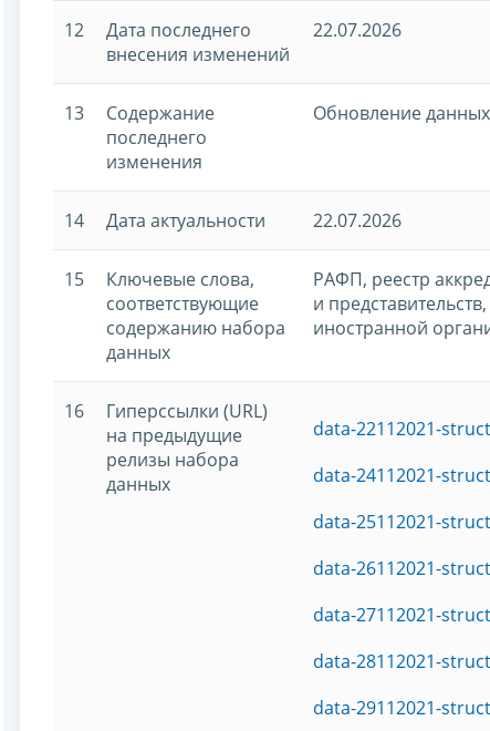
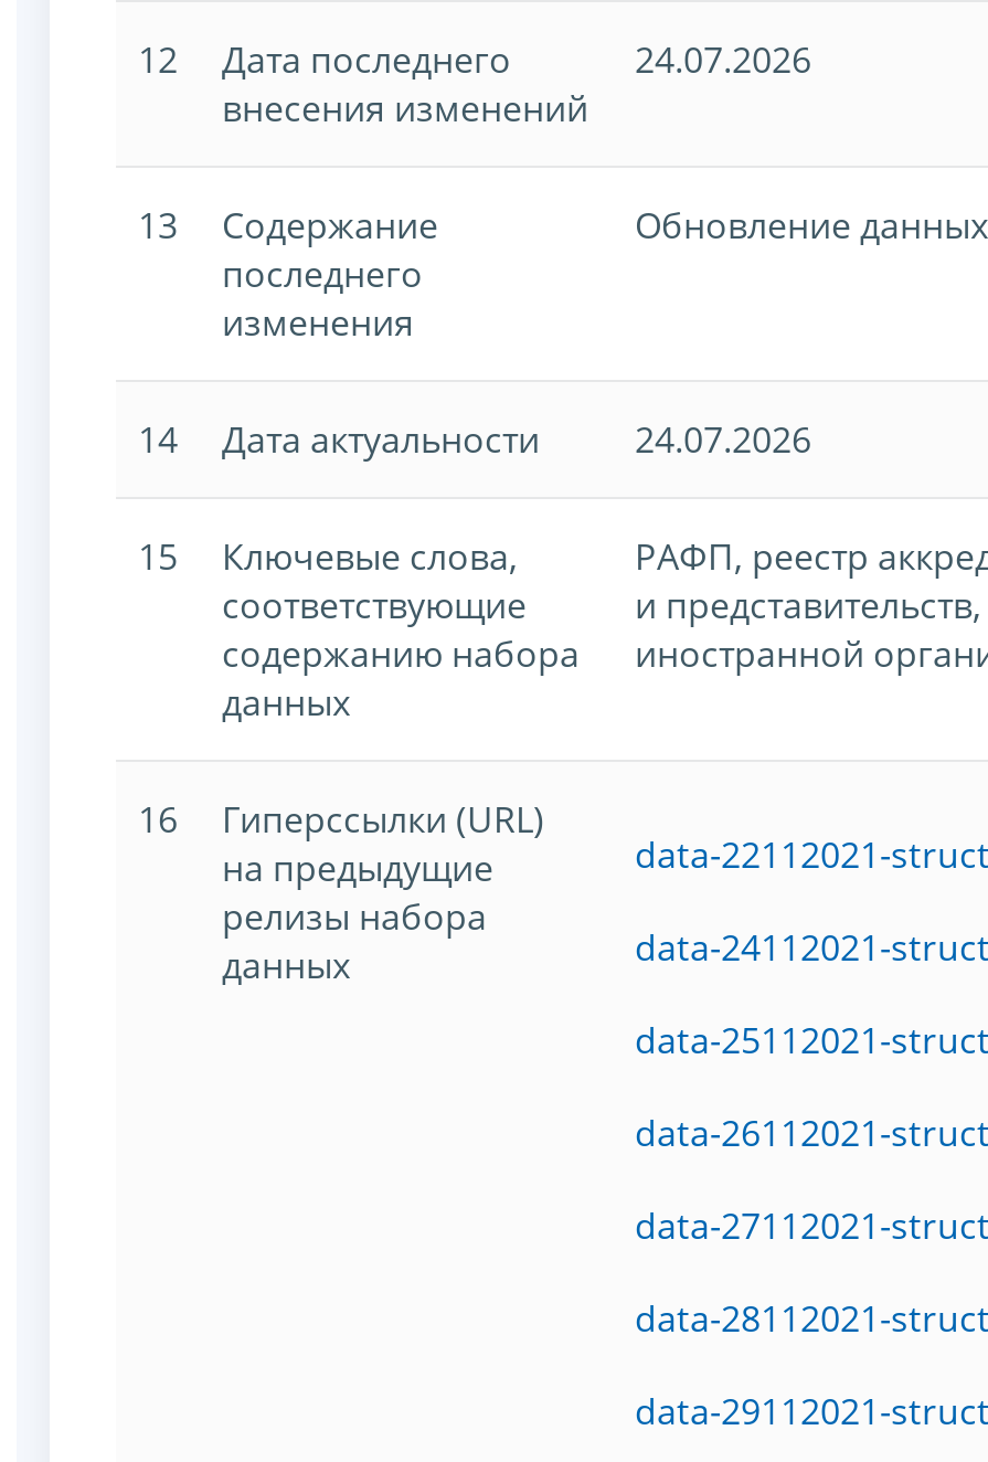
[313,17,402,42] 22.07.2026 -> [635,35,811,83] 24.07.2026
[64,208,402,232] 14 Дата актуальности 22.07.2026 -> [138,415,811,463] 14 Дата актуальности 24.07.2026

